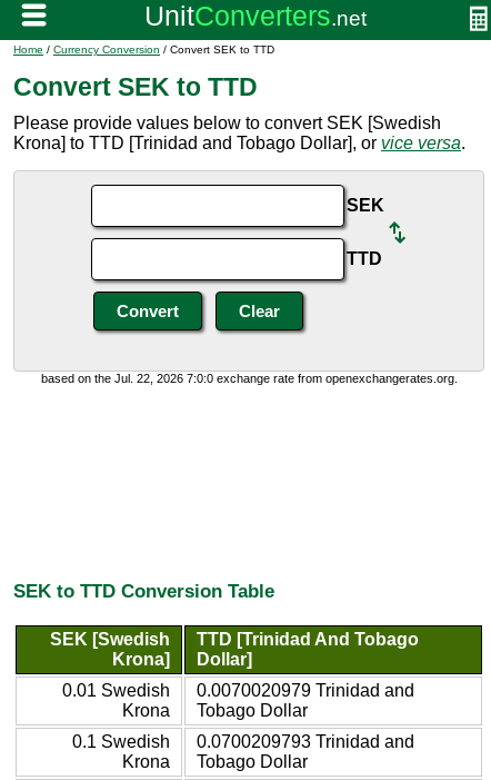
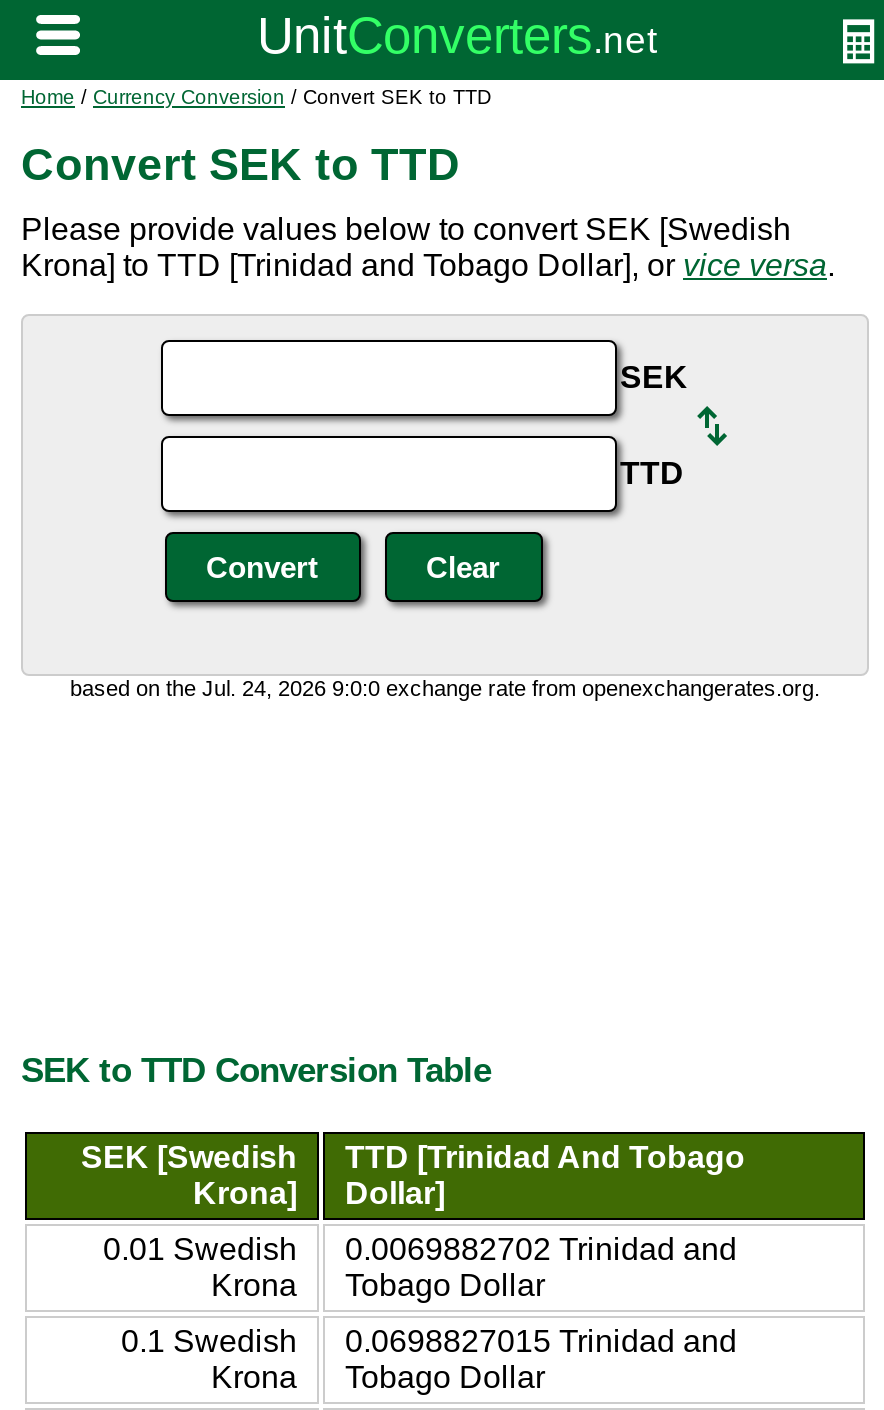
[41,372,457,385] based on the Jul. 22, 2026 7:0:0 exchange rate from openexchangerates.org. -> [70,676,820,700] based on the Jul. 24, 2026 9:0:0 exchange rate from openexchangerates.org.
[62,681,414,700] 0.01 Swedish 0.0070020979 Trinidad and -> [103,1231,737,1265] 0.01 Swedish 0.0069882702 Trinidad and
[72,732,414,751] 0.1 Swedish 0.0700209793 Trinidad and -> [121,1323,737,1357] 0.1 Swedish 0.0698827015 Trinidad and

